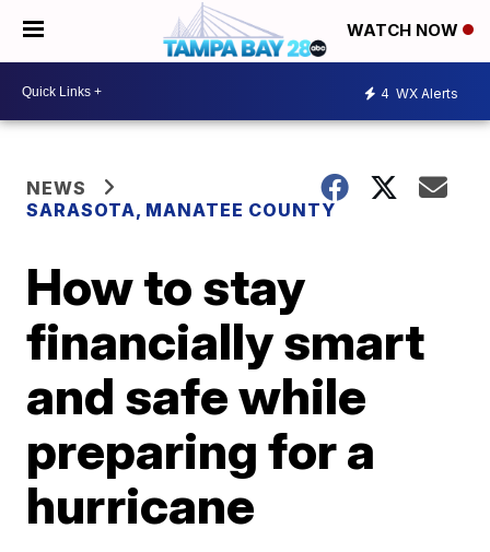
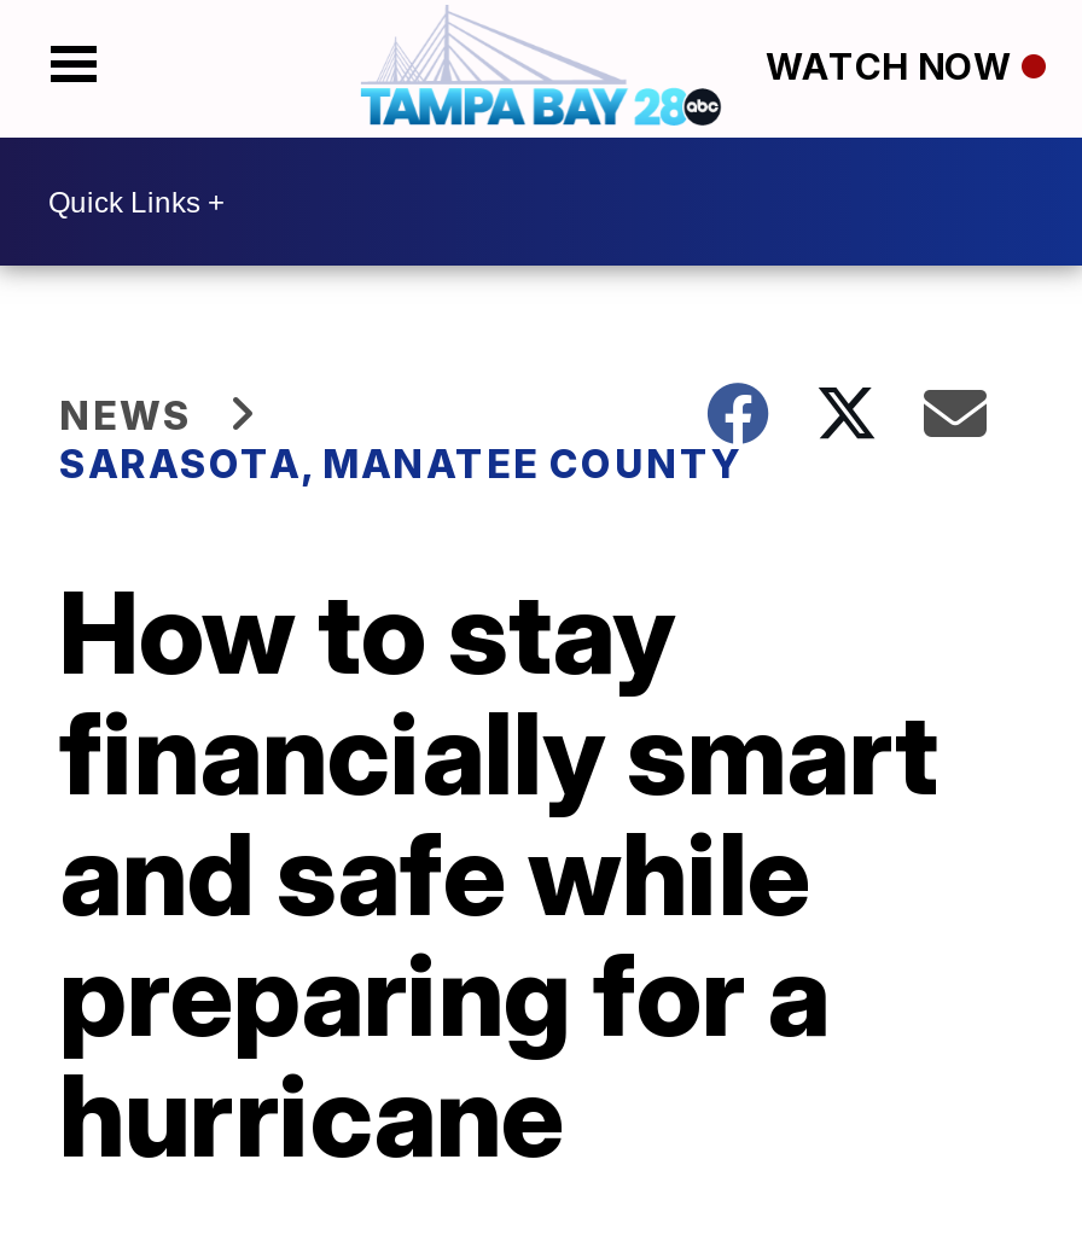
[381,85,458,101] 4 WX Alerts -> none

